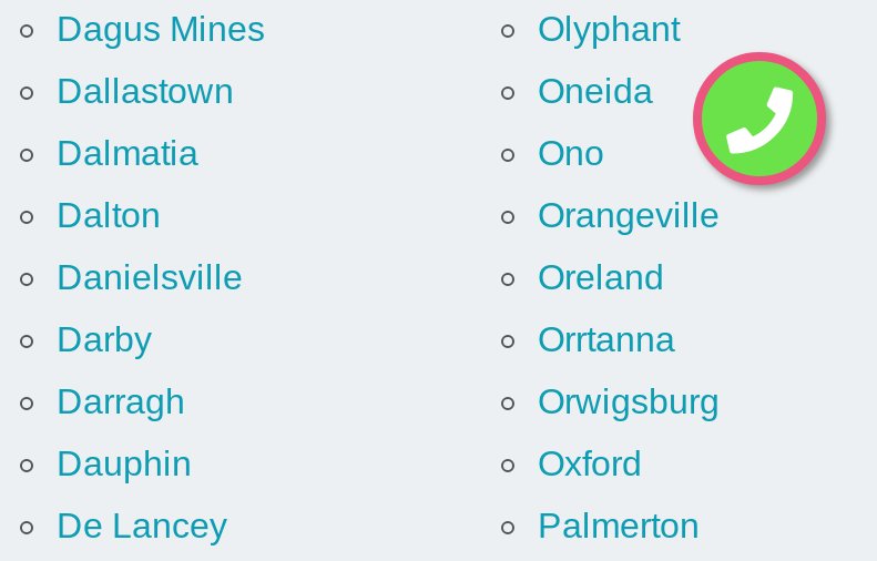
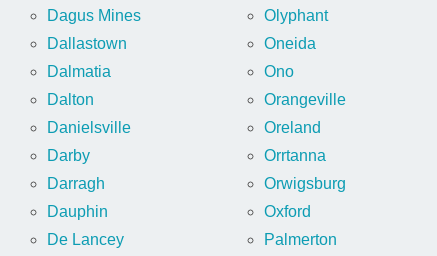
[691,50,835,194] [image] -> none

